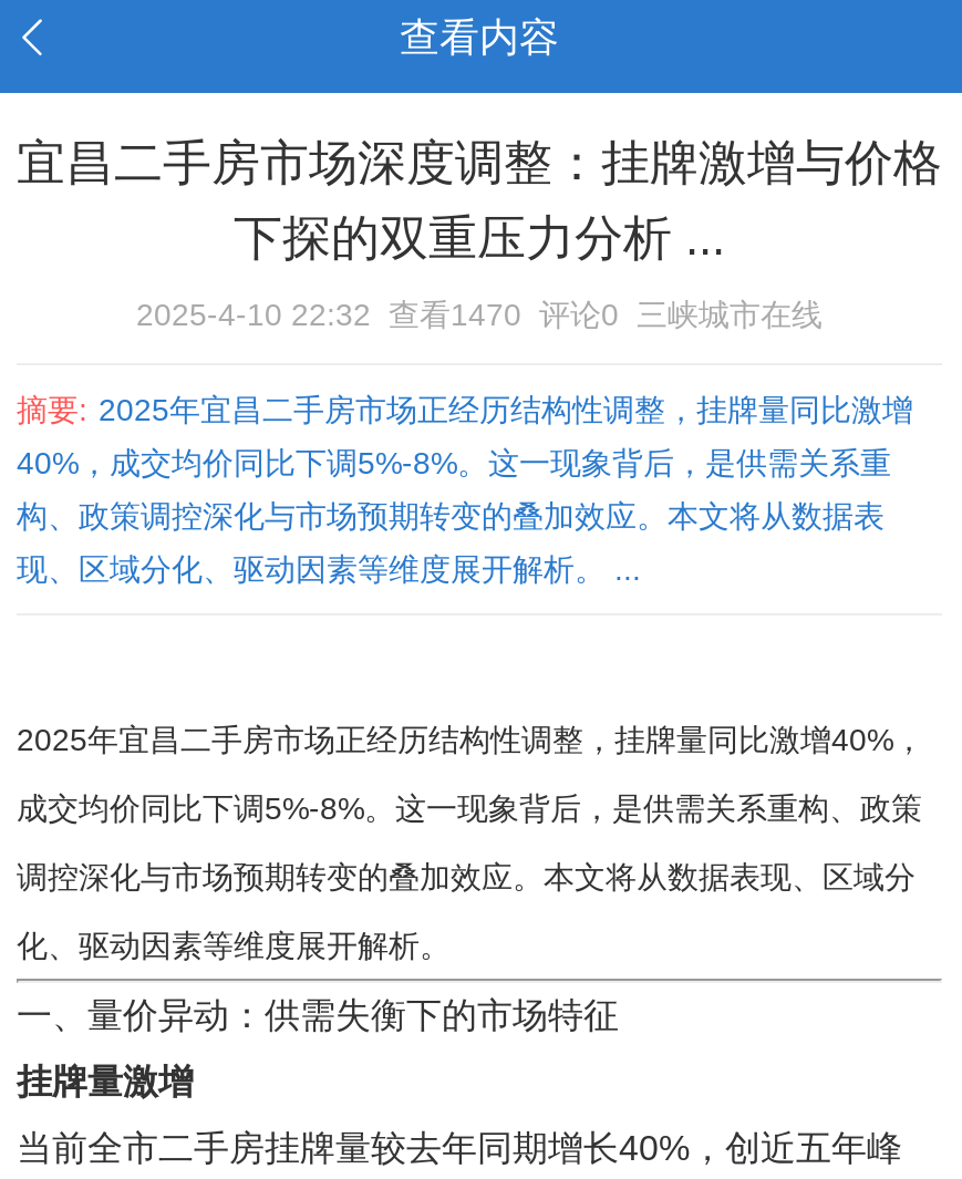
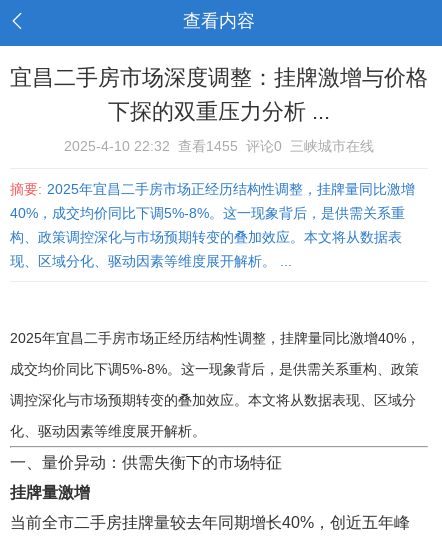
[136,297,823,332] 2025-4-10 22:32 查看1470 评论0 三峡城市在线 -> [64,138,374,154] 2025-4-10 22:32 查看1455 评论0 三峡城市在线

